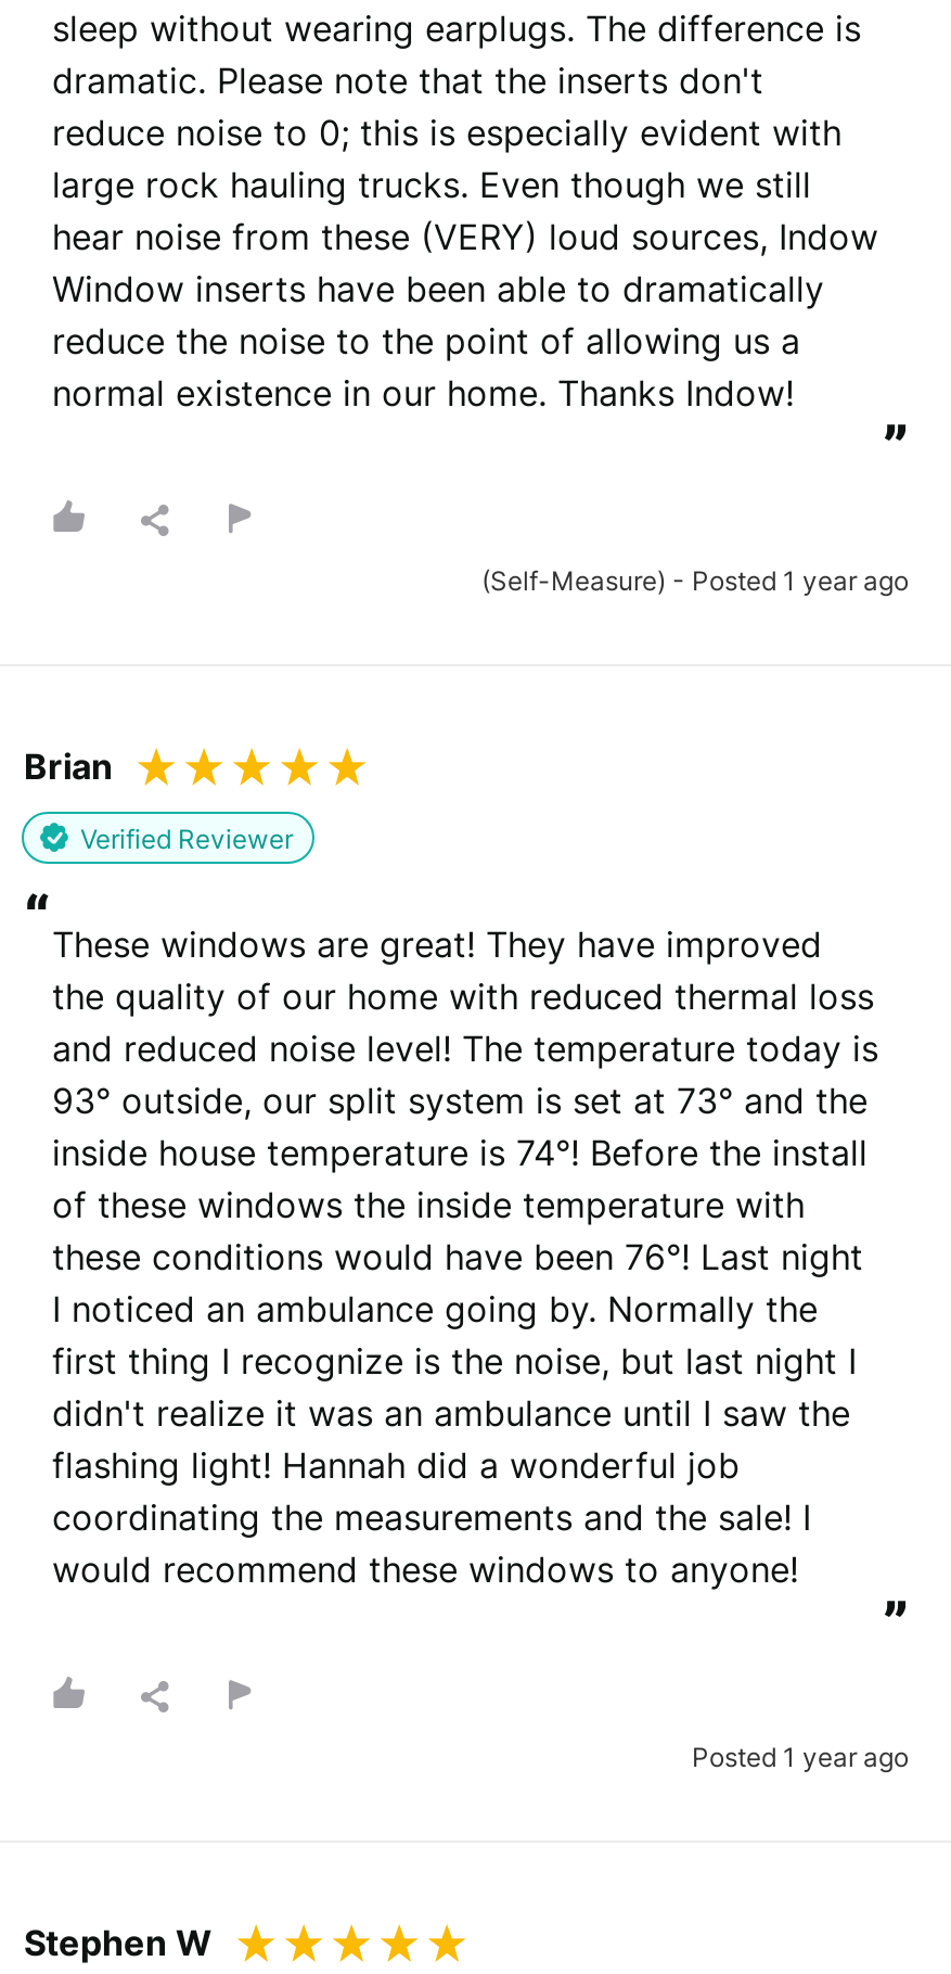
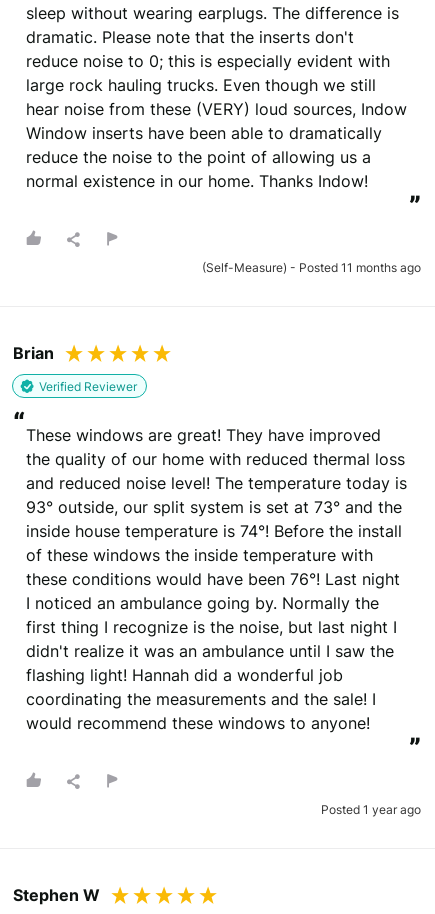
[481,563,909,596] (Self-Measure) - Posted 1 year ago -> [202,260,421,275] (Self-Measure) - Posted 11 months ago

